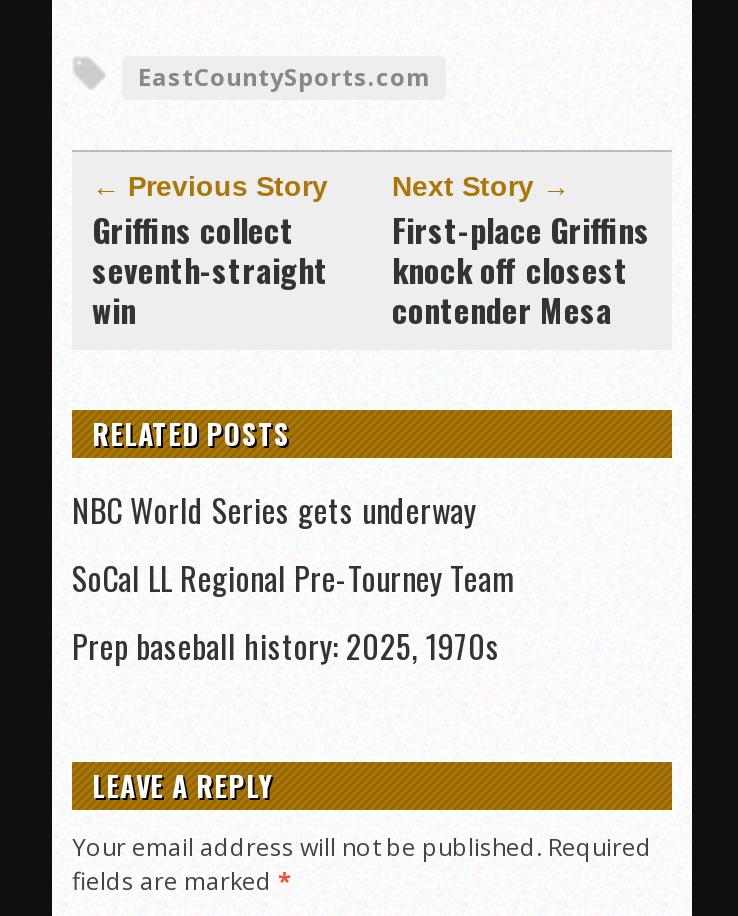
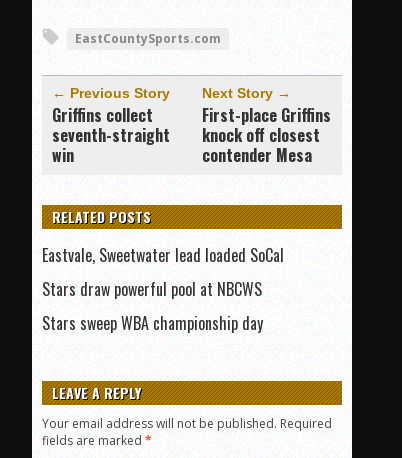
[72,486,516,670] NBC World Series gets underway | SoCal LL Regional Pre-Tourney Team | Prep baseball history: 2025, 1970s -> [42,243,284,335] Eastvale, Sweetwater lead loaded SoCal | Stars draw powerful pool at NBCWS | Stars sweep WBA championship day

